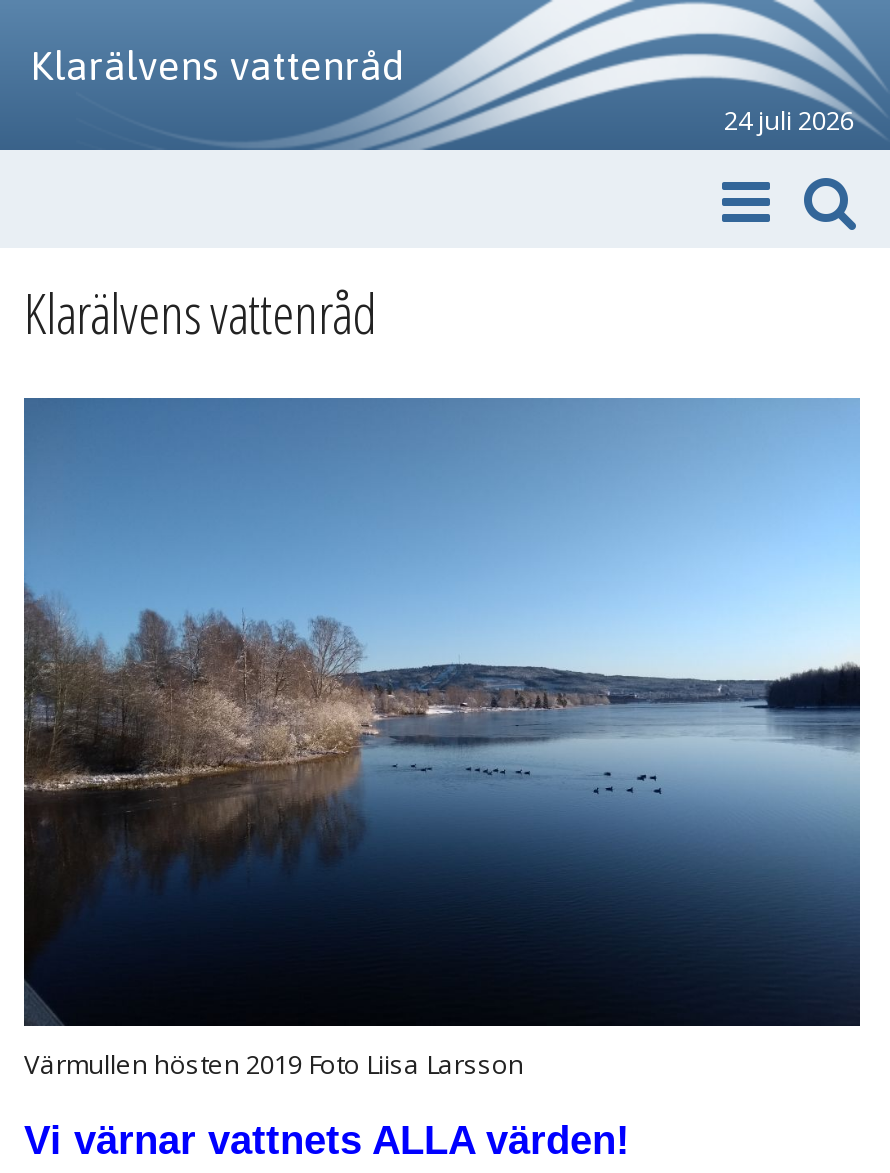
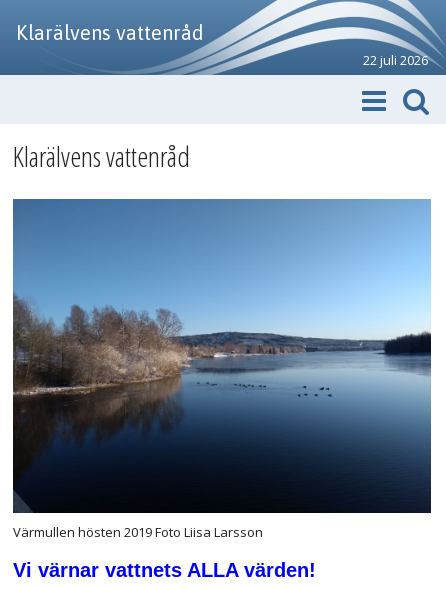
[724,102,854,138] 24 juli 2026 -> [363,51,428,69] 22 juli 2026

